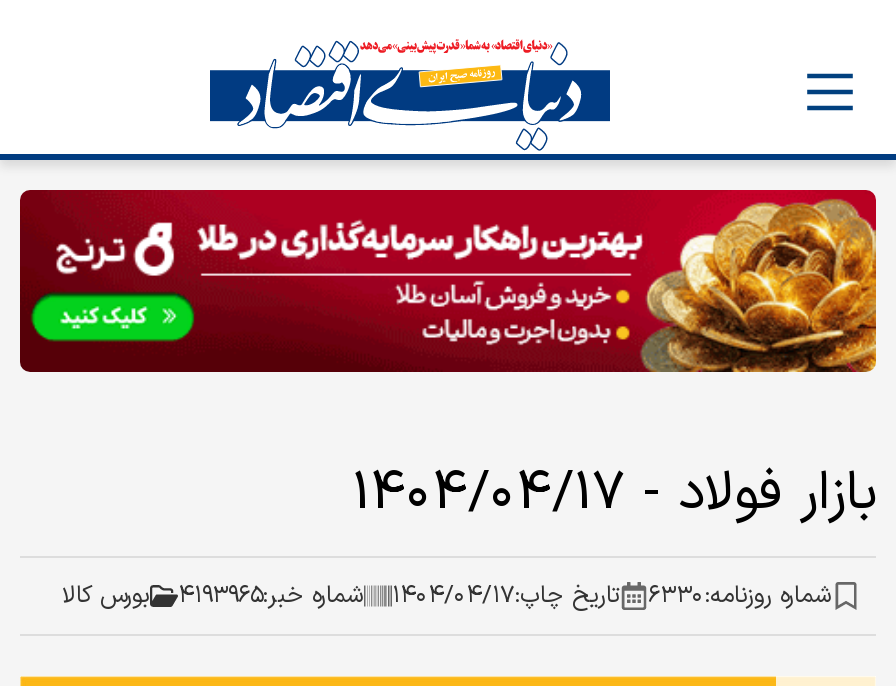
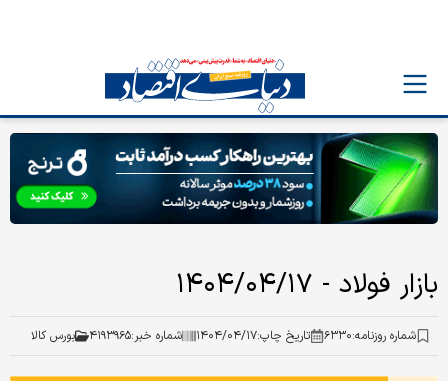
[18,188,878,374] [image] -> [9,132,439,225] [image]

